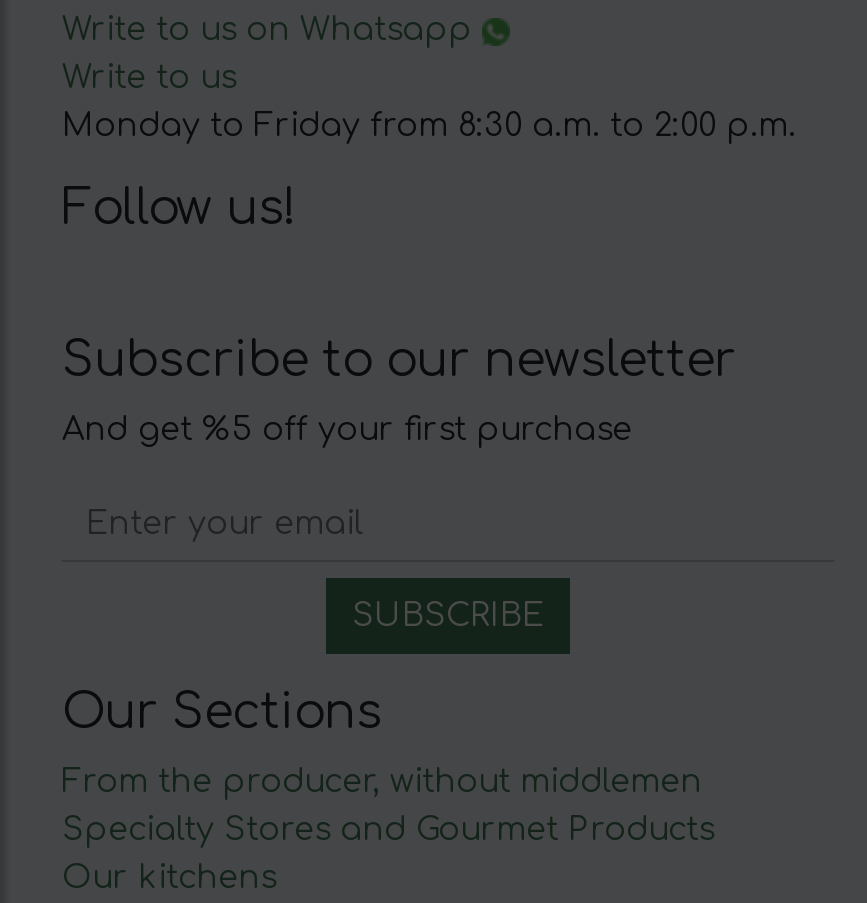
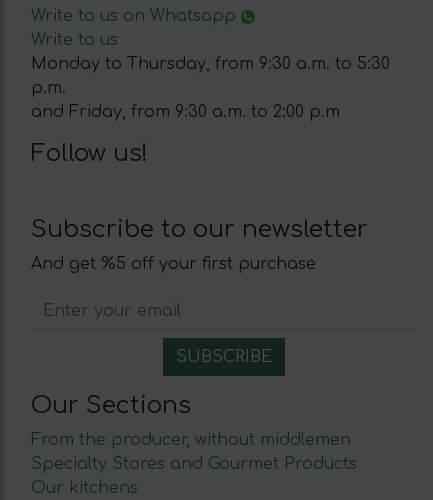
[62,109,796,145] Monday to Friday from 8:30 a.m. to 2:00 p.m. -> [31,55,390,121] Monday to Thursday, from 9:30 a.m. to 5:30 | p.m. | and Friday, from 9:30 a.m. to 2:00 p.m

